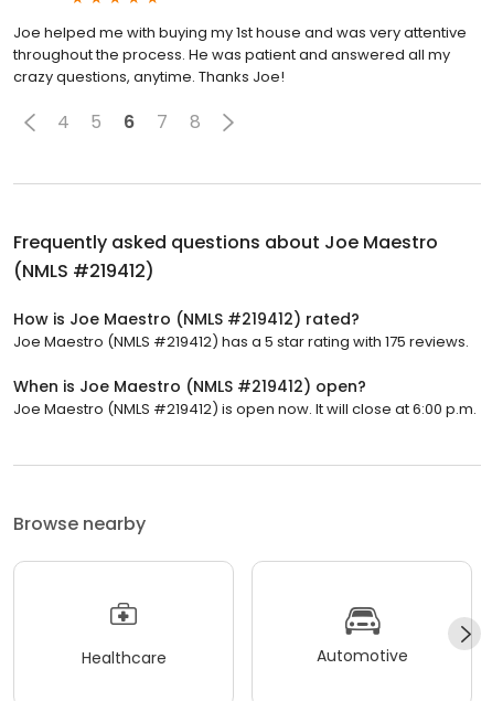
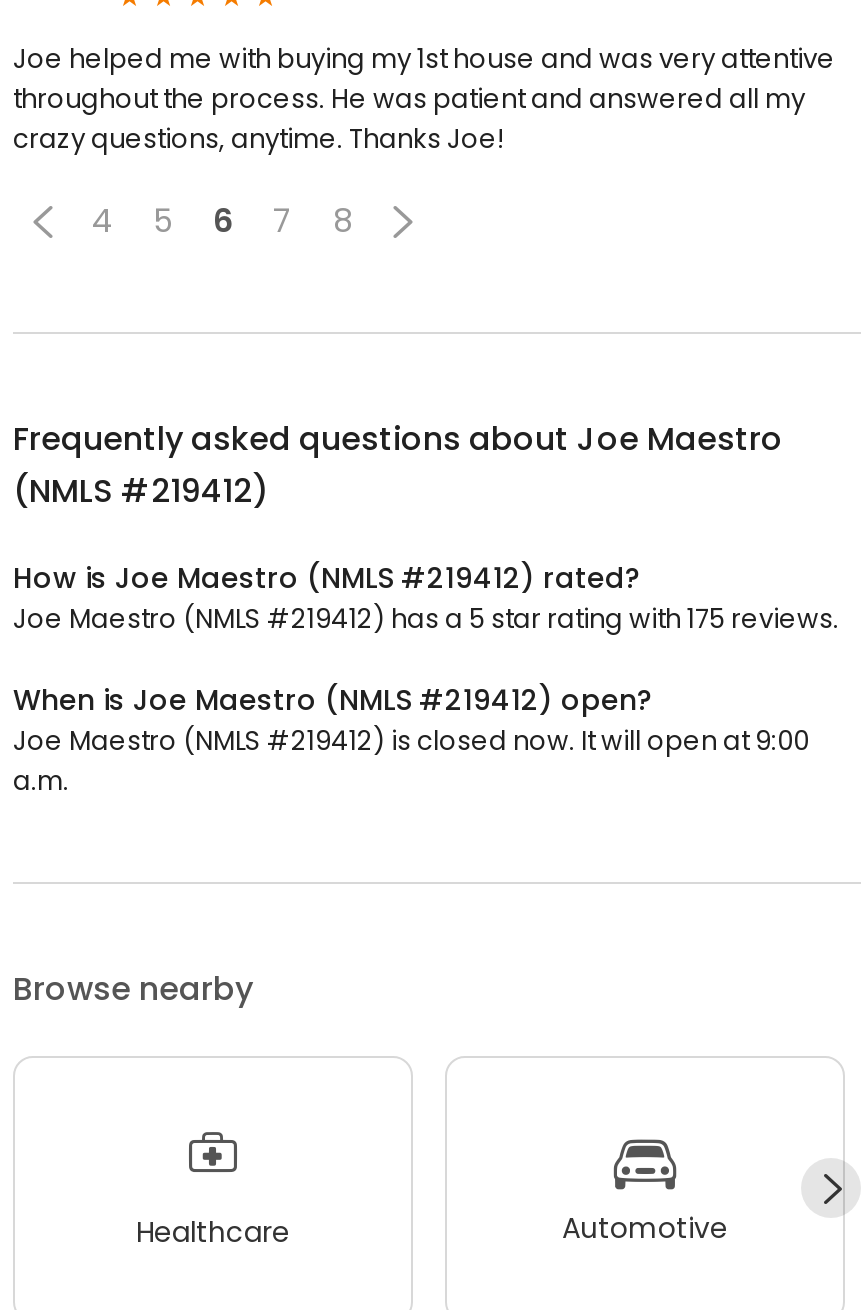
[13,398,477,419] Joe Maestro (NMLS #219412) is open now. It will close at 6:00 p.m. -> [13,722,809,800] Joe Maestro (NMLS #219412) is closed now. It will open at 9:00 | a.m.

